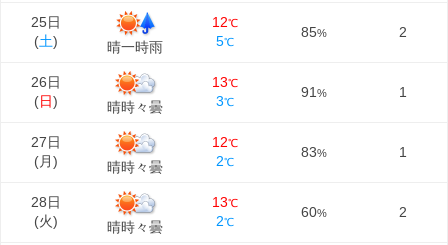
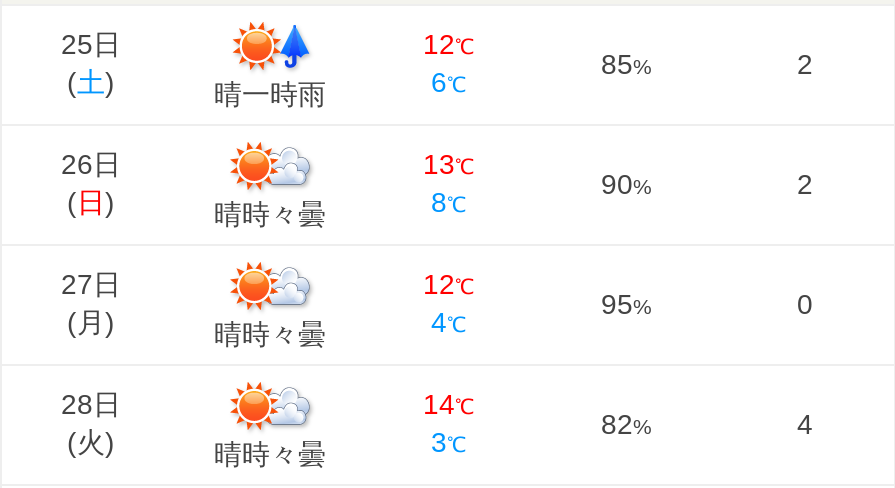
[215,33,233,49] 5℃ -> [431,66,467,98] 6℃
[300,84,326,100] 91% -> [601,168,653,200] 90%
[398,84,406,100] 1 -> [797,168,813,200] 2
[215,93,233,109] 3℃ -> [431,186,467,218] 8℃
[300,144,326,160] 83% -> [601,288,653,320] 95%
[398,144,406,160] 1 -> [797,288,813,320] 0
[215,153,233,169] 2℃ -> [431,306,467,338] 4℃
[211,194,237,210] 13℃ -> [423,388,475,420] 14℃
[300,204,326,220] 60% -> [601,408,653,440] 82%
[398,204,406,220] 2 -> [797,408,813,440] 4
[215,213,233,229] 2℃ -> [431,426,467,458] 3℃

